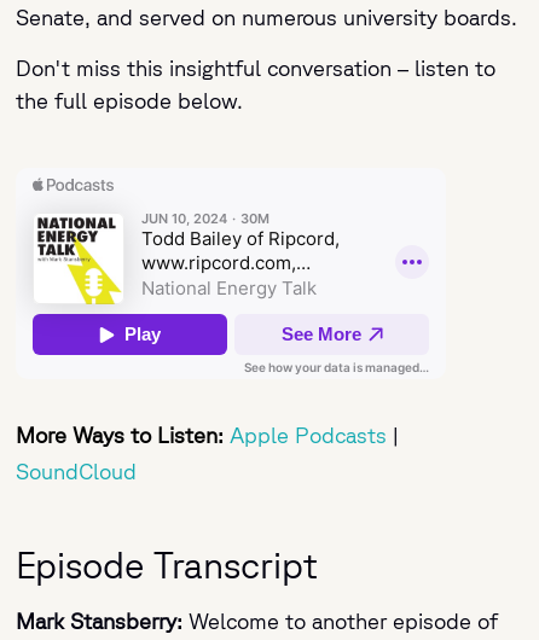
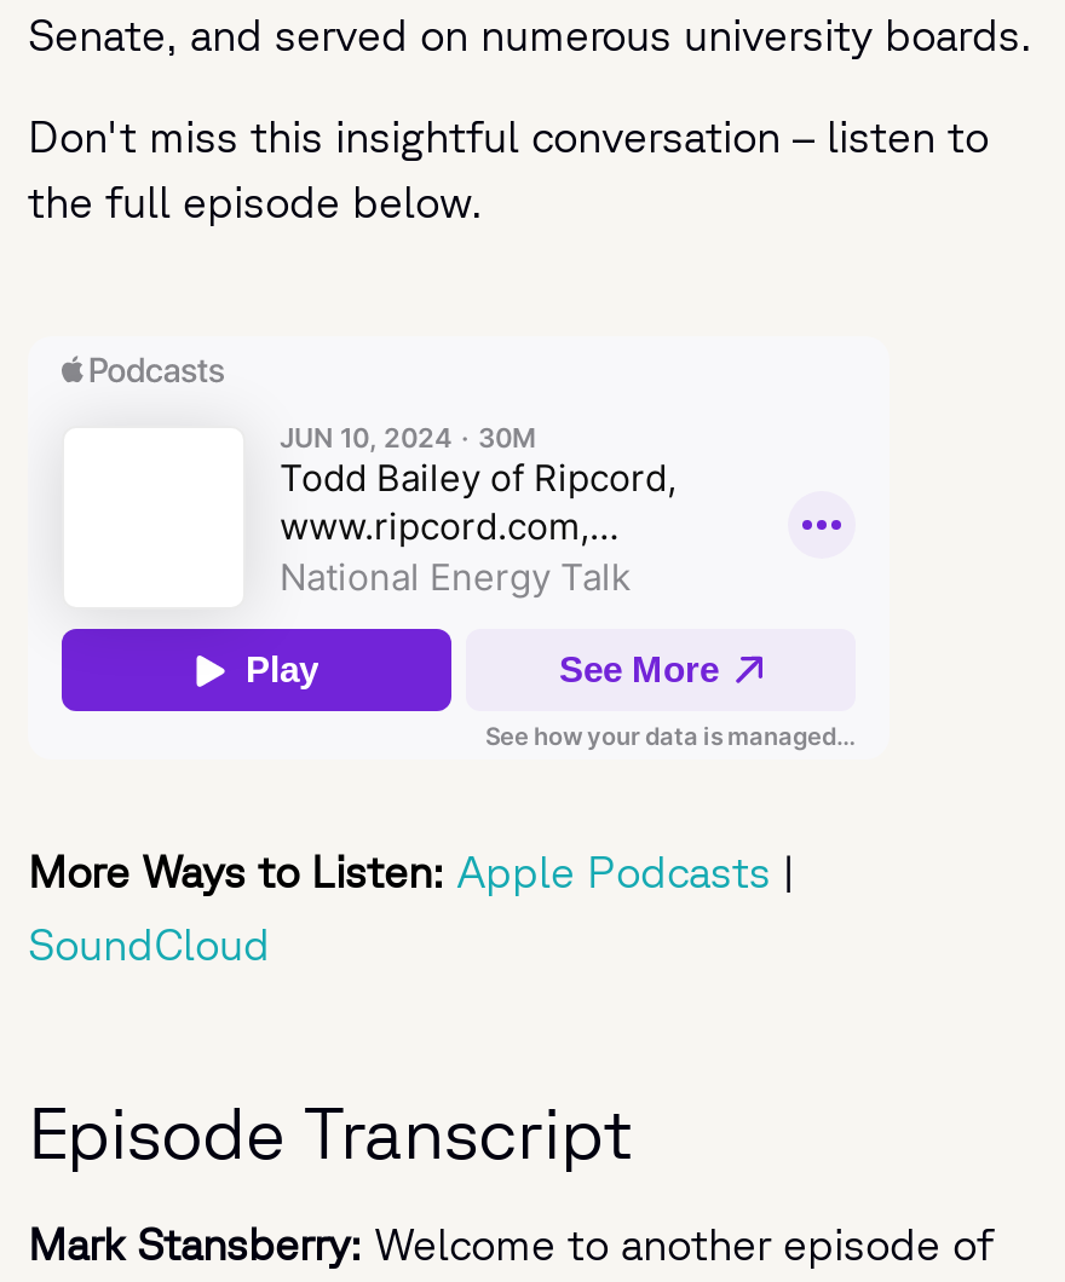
[36,216,122,306] [image] -> none

